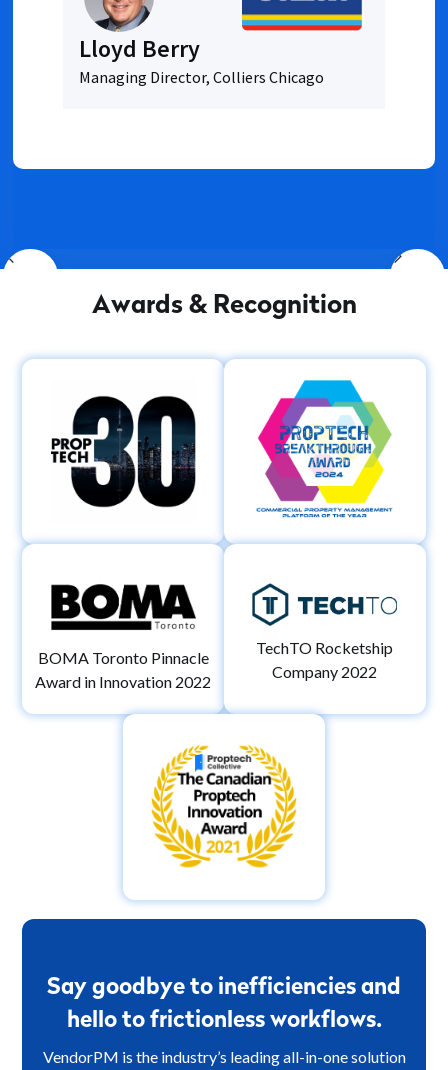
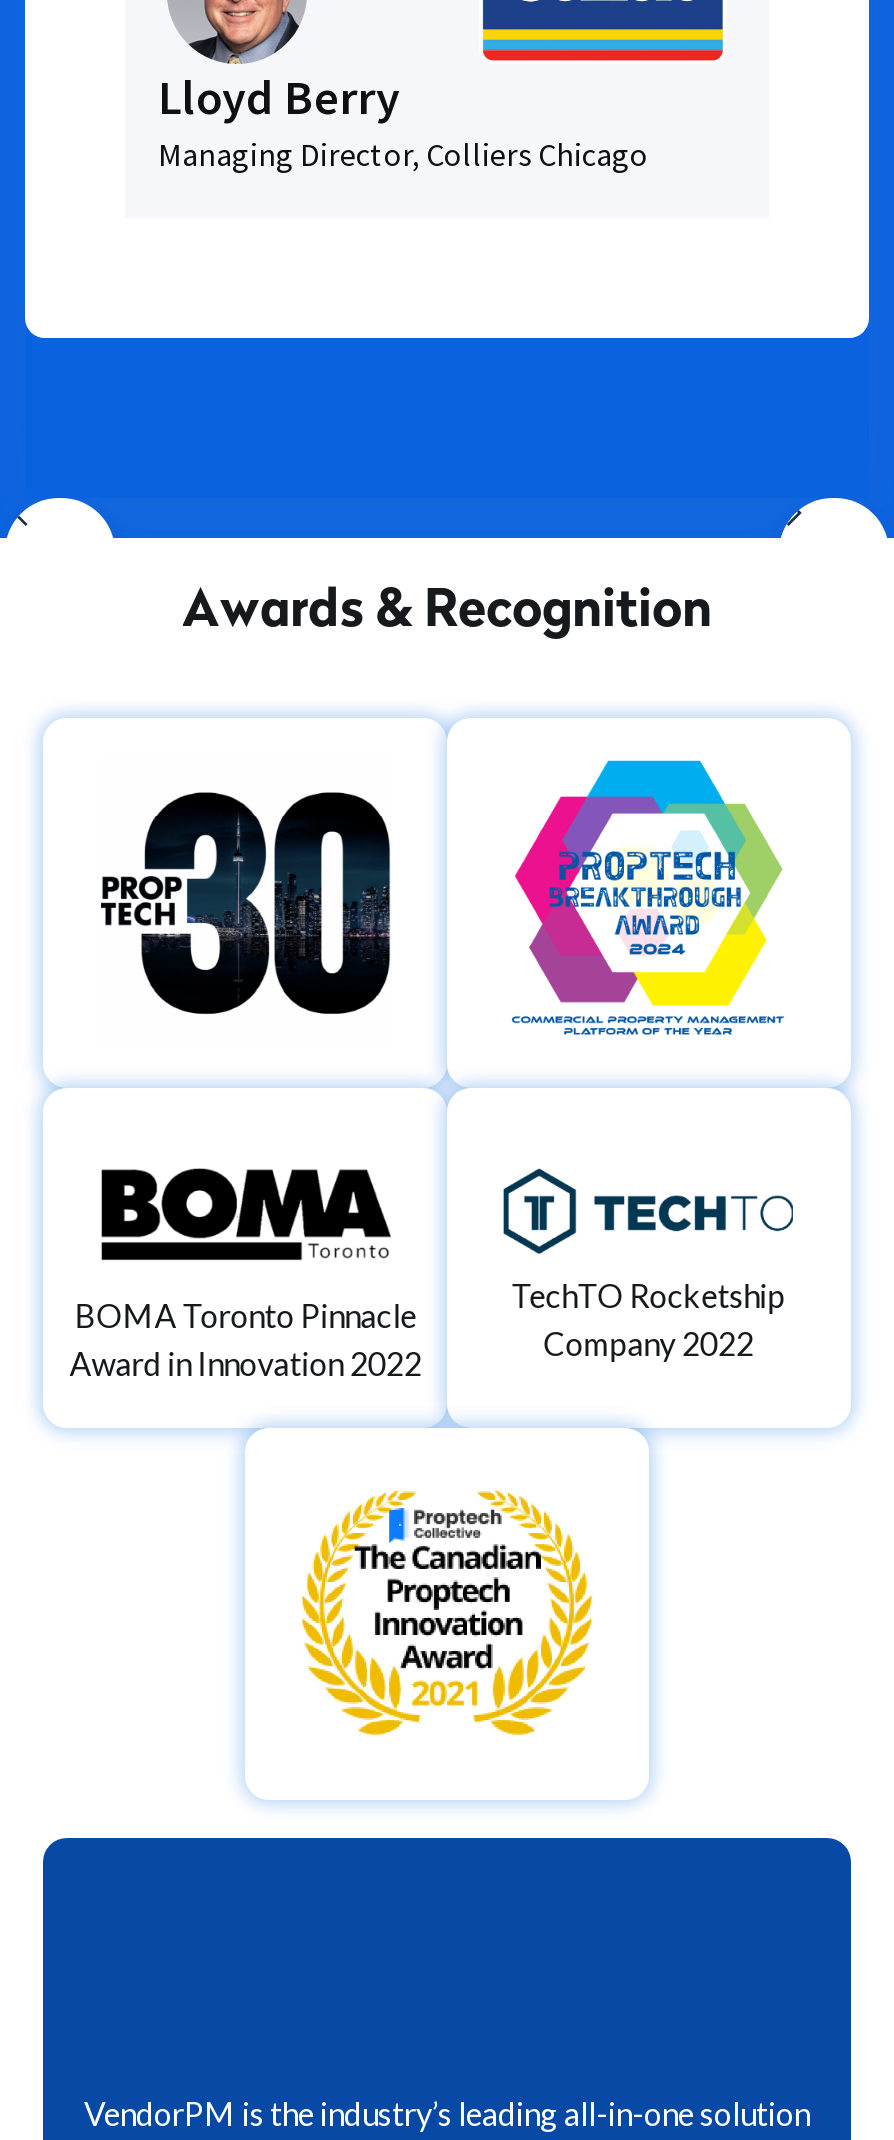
[47,972,401,1032] Say goodbye to i nefficiencies and | hello to frictionless workflows. -> none

